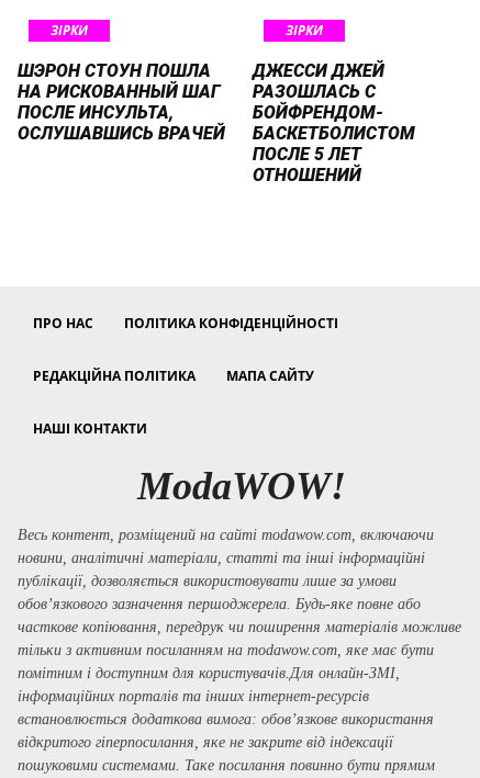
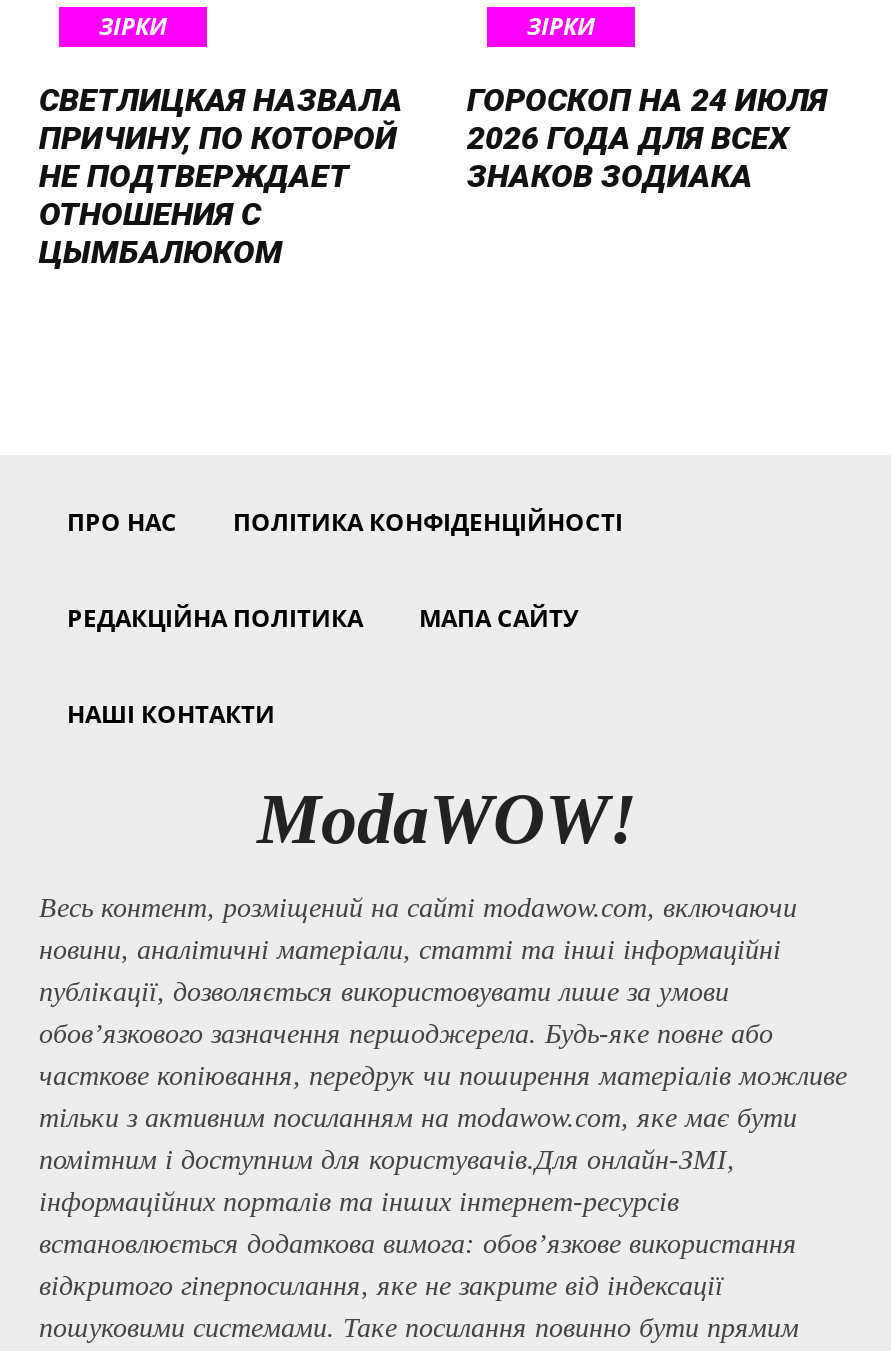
[18,60,225,144] ШЭРОН СТОУН ПОШЛА | НА РИСКОВАННЫЙ ШАГ | ПОСЛЕ ИНСУЛЬТА, | ОСЛУШАВШИСЬ ВРАЧЕЙ -> [39,81,403,271] СВЕТЛИЦКАЯ НАЗВАЛА | ПРИЧИНУ, ПО КОТОРОЙ | НЕ ПОДТВЕРЖДАЕТ | ОТНОШЕНИЯ С | ЦЫМБАЛЮКОМ
[253,60,415,186] ДЖЕССИ ДЖЕЙ | РАЗОШЛАСЬ С | БОЙФРЕНДОМ- | БАСКЕТБОЛИСТОМ | ПОСЛЕ 5 ЛЕТ | ОТНОШЕНИЙ -> [467,81,827,195] ГОРОСКОП НА 24 ИЮЛЯ | 2026 ГОДА ДЛЯ ВСЕХ | ЗНАКОВ ЗОДИАКА

